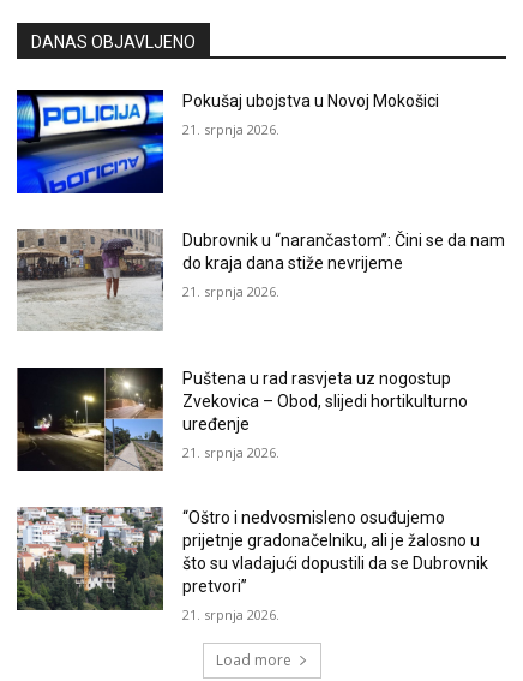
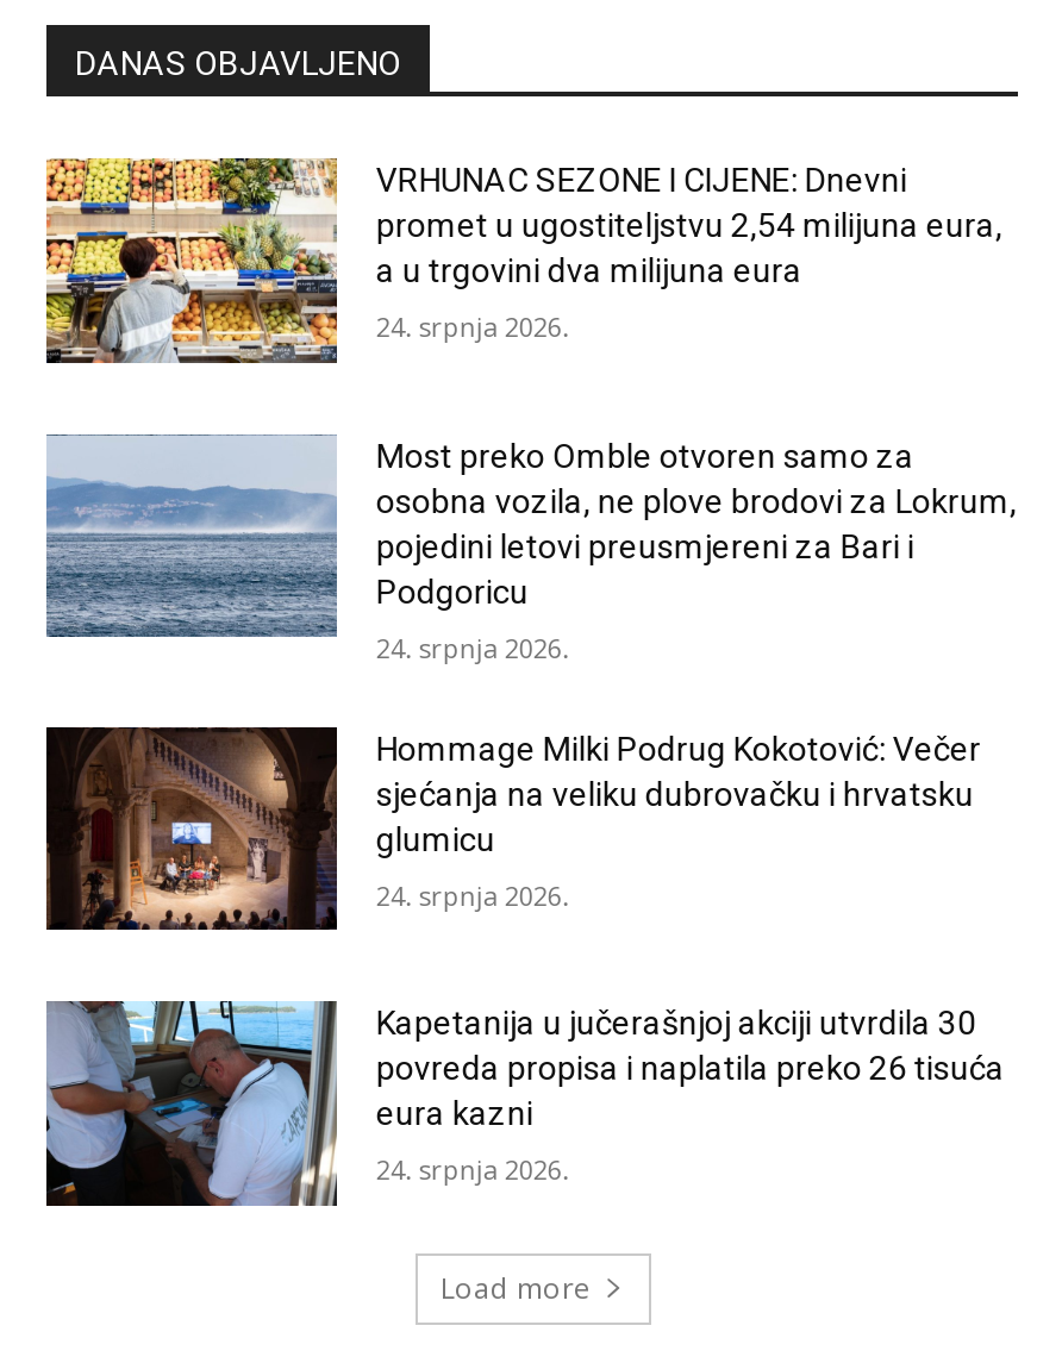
[16,89,440,195] [image] | Pokušaj ubojstva u Novoj Mokošici -> [44,156,1002,365] [image] | VRHUNAC SEZONE I CIJENE: Dnevni | promet u ugostiteljstvu 2,54 milijuna eura, | a u trgovini dva milijuna eura
[183,120,280,138] 21. srpnja 2026. -> [376,308,569,344] 24. srpnja 2026.
[16,229,505,331] [image] | Dubrovnik u “narančastom”: Čini se da nam | do kraja dana stiže nevrijeme -> [44,434,1017,637] [image] | Most preko Omble otvoren samo za | osobna vozila, ne plove brodovi za Lokrum, | pojedini letovi preusmjereni za Bari i | Podgoricu
[183,282,280,300] 21. srpnja 2026. -> [376,629,569,664] 24. srpnja 2026.
[16,366,468,479] [image] | Puštena u rad rasvjeta uz nogostup | Zvekovica – Obod, slijedi hortikulturno | uređenje -> [44,708,981,932] [image] | Hommage Milki Podrug Kokotović: Večer | sjećanja na veliku dubrovačku i hrvatsku | glumicu
[183,443,280,461] 21. srpnja 2026. -> [376,876,569,912] 24. srpnja 2026.
[16,506,489,619] [image] | “Oštro i nedvosmisleno osuđujemo | prijetnje gradonačelniku, ali je žalosno u | što su vladajući dopustili da se Dubrovnik | pretvori” -> [44,984,1005,1208] [image] | Kapetanija u jučerašnjoj akciji utvrdila 30 | povreda propisa i naplatila preko 26 tisuća | eura kazni
[183,605,280,623] 21. srpnja 2026. -> [376,1152,569,1187] 24. srpnja 2026.

